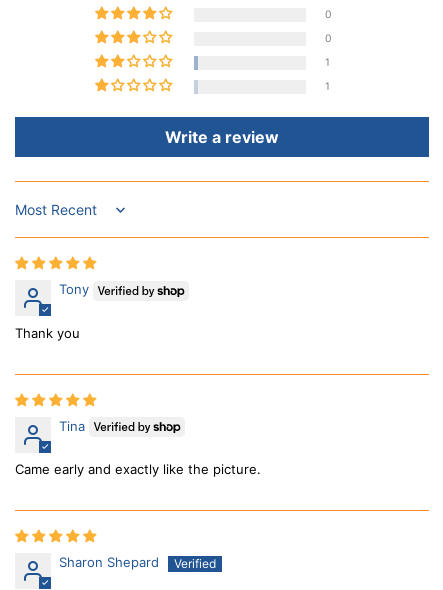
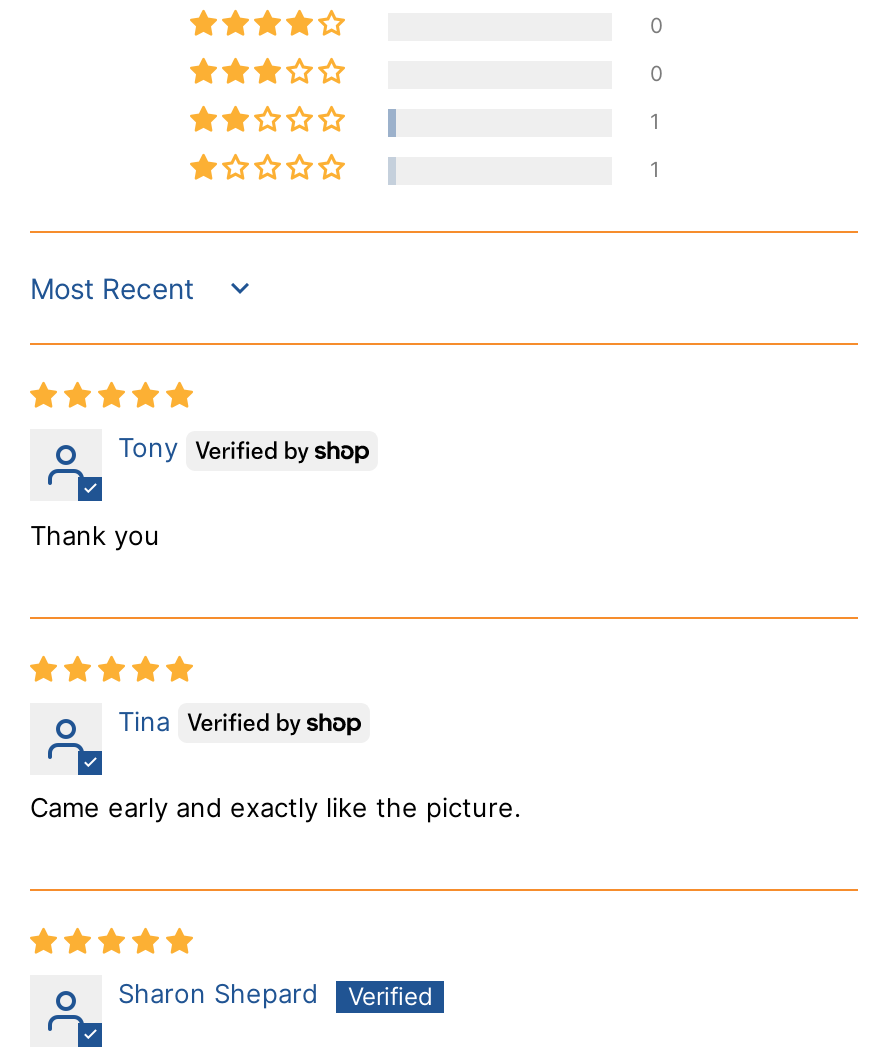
[165,127,279,147] Write a review -> none

